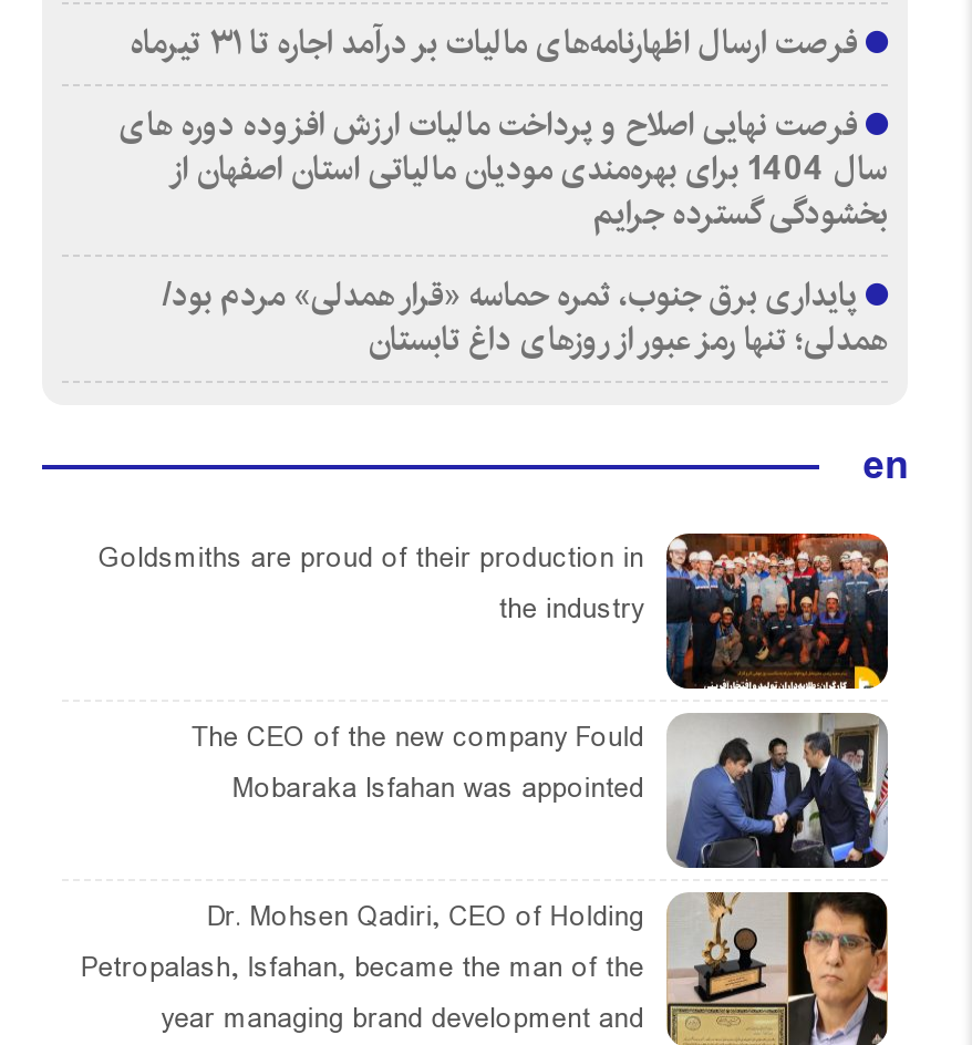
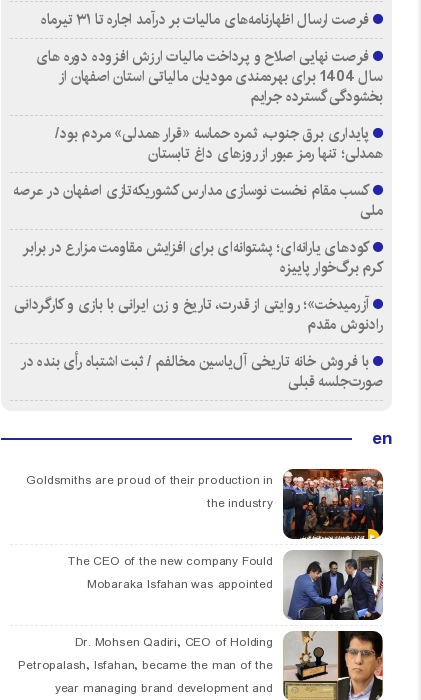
none -> [13,178,383,394] کسب مقام نخست نوسازی مدارس کشوریکه‌تازی اصفهان در عرصه | ملی | کودهای یارانه‌ای؛ پشتوانه‌ای برای افزایش مقاومت مزارع در برابر | کرم برگ‌خوار پاییزه | آزرمیدخت»؛ روایتی از قدرت، تاریخ و زن ایرانی با بازی و کارگردانی | رادنوش مقدم | با فروش خانه تاریخی آل‌یاسین مخالفم / ثبت اشتباه رأی بنده در | صورت‌جلسه قبلی

